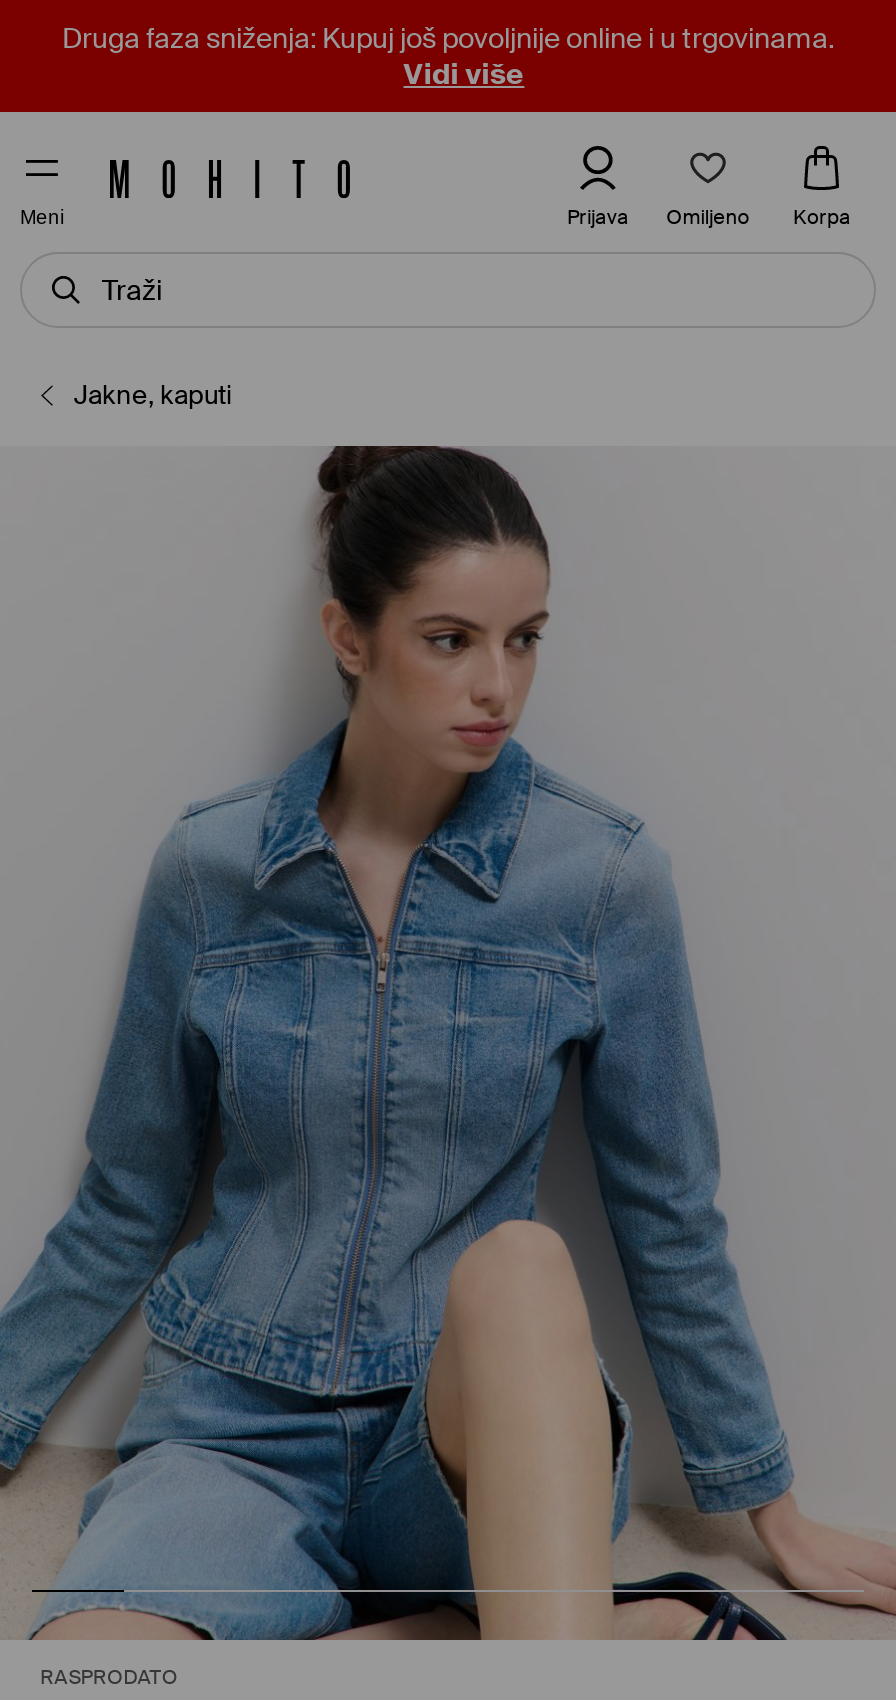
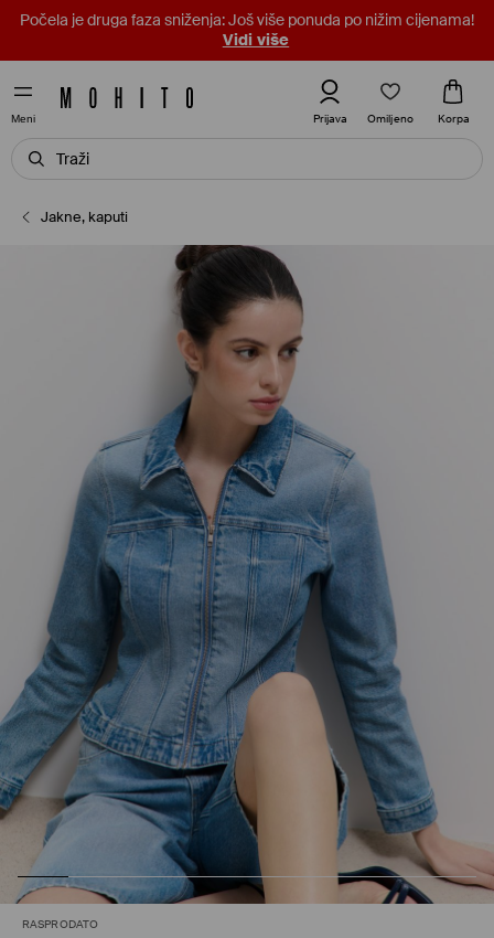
[62,20,834,56] Druga faza sniženja: Kupuj još povoljnije online i u trgovinama. -> [20,10,474,30] Počela je druga faza sniženja: Još više ponuda po nižim cijenama!

